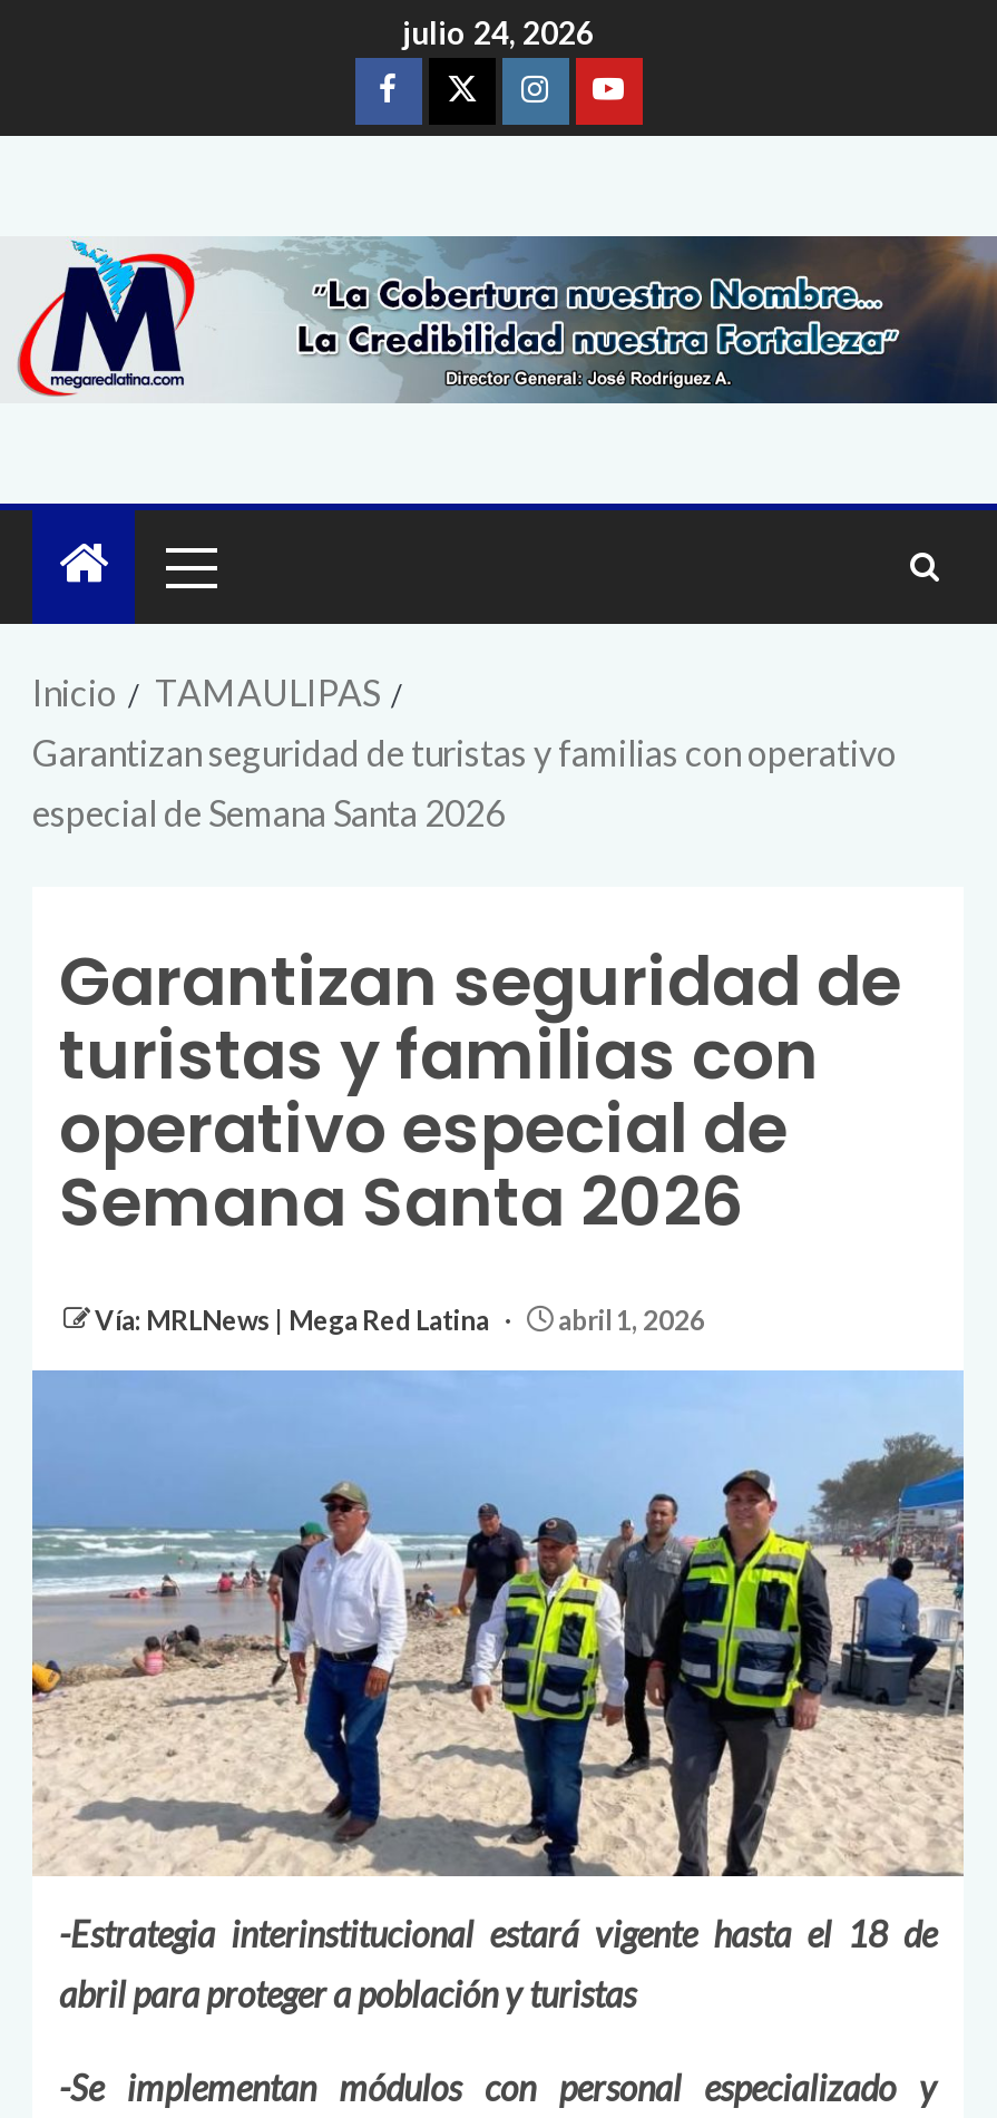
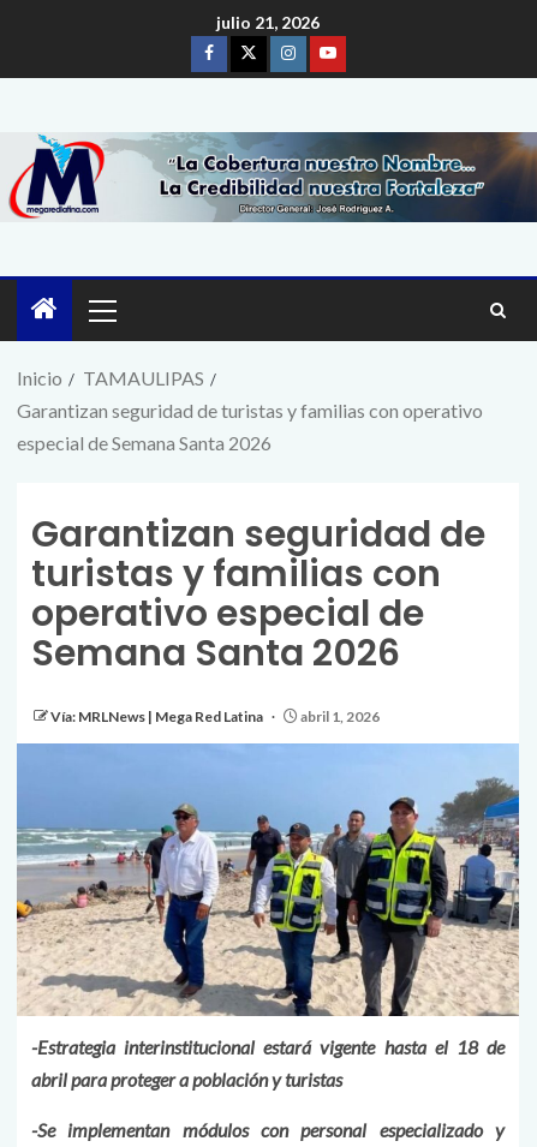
[402,14,594,52] julio 24, 2026 -> [216,12,320,33] julio 21, 2026

